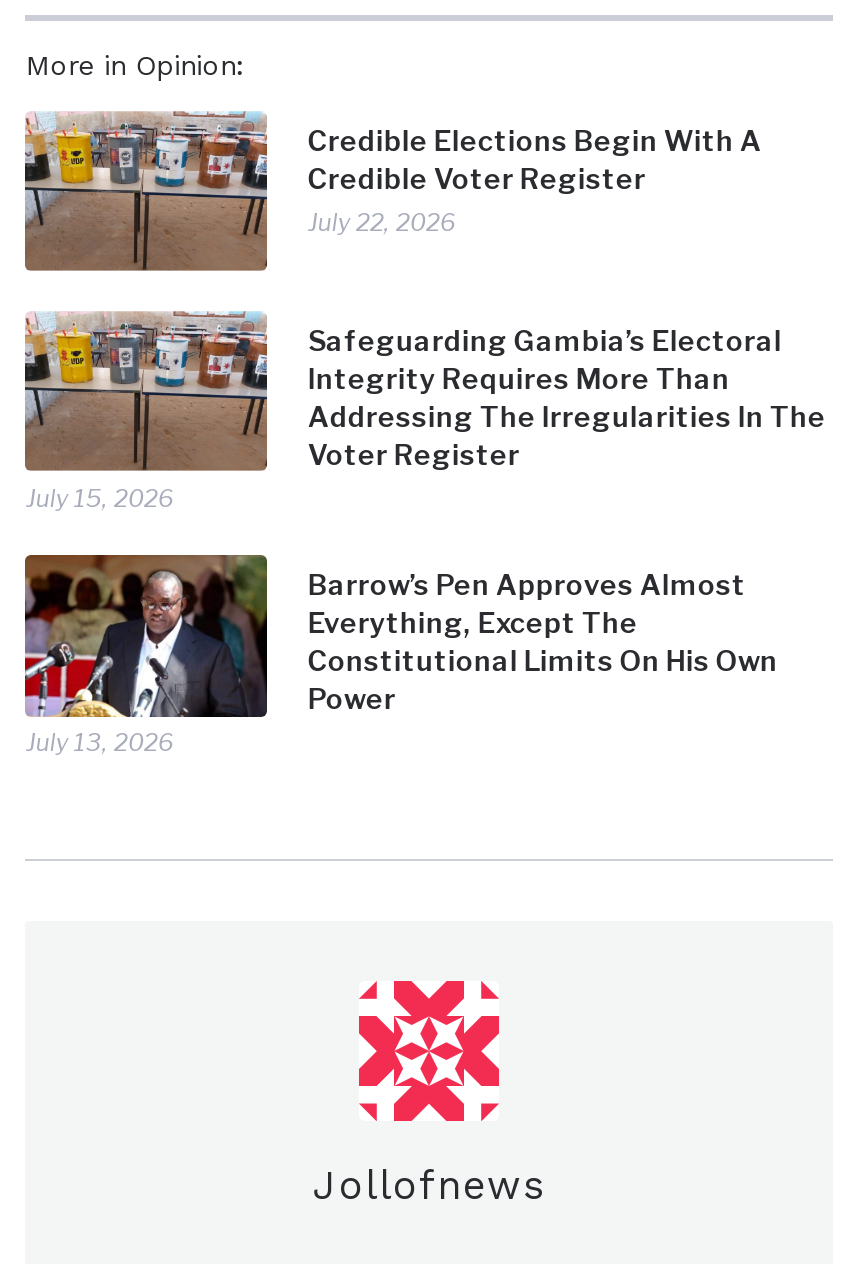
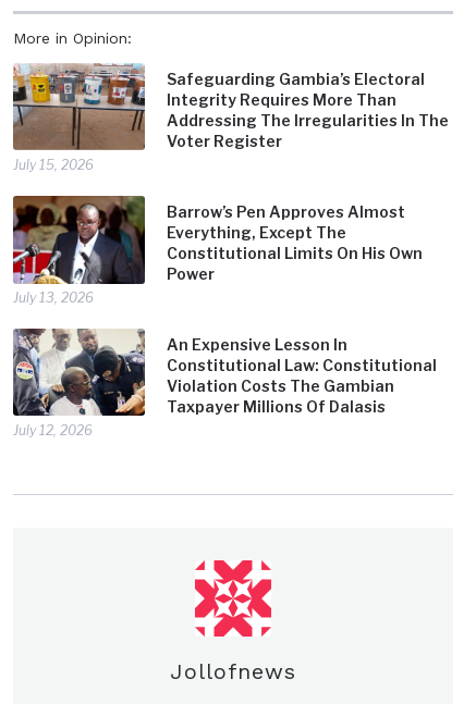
[308,124,762,238] Credible Elections Begin With A | Credible Voter Register | July 22, 2026 -> none
moved [21,309,826,757] -> [11,62,449,306]: [image] | Safeguarding Gambia’s Electoral | Integrity Requires More Than | ... | Power | July 13, 2026
none -> [12,329,437,439] [image] | An Expensive Lesson In | Constitutional Law: Constitutional | Violation Costs The Gambian | Taxpayer Millions Of Dalasis | July 12, 2026

